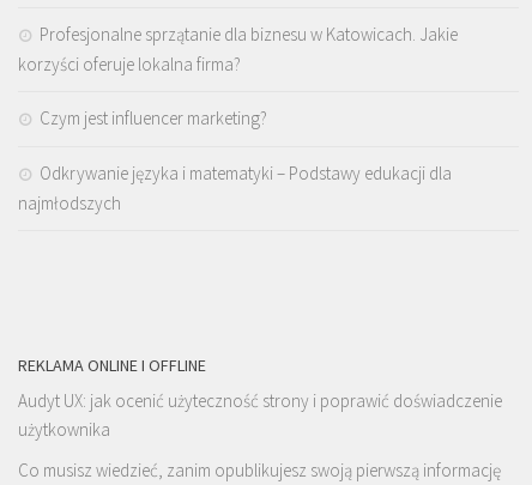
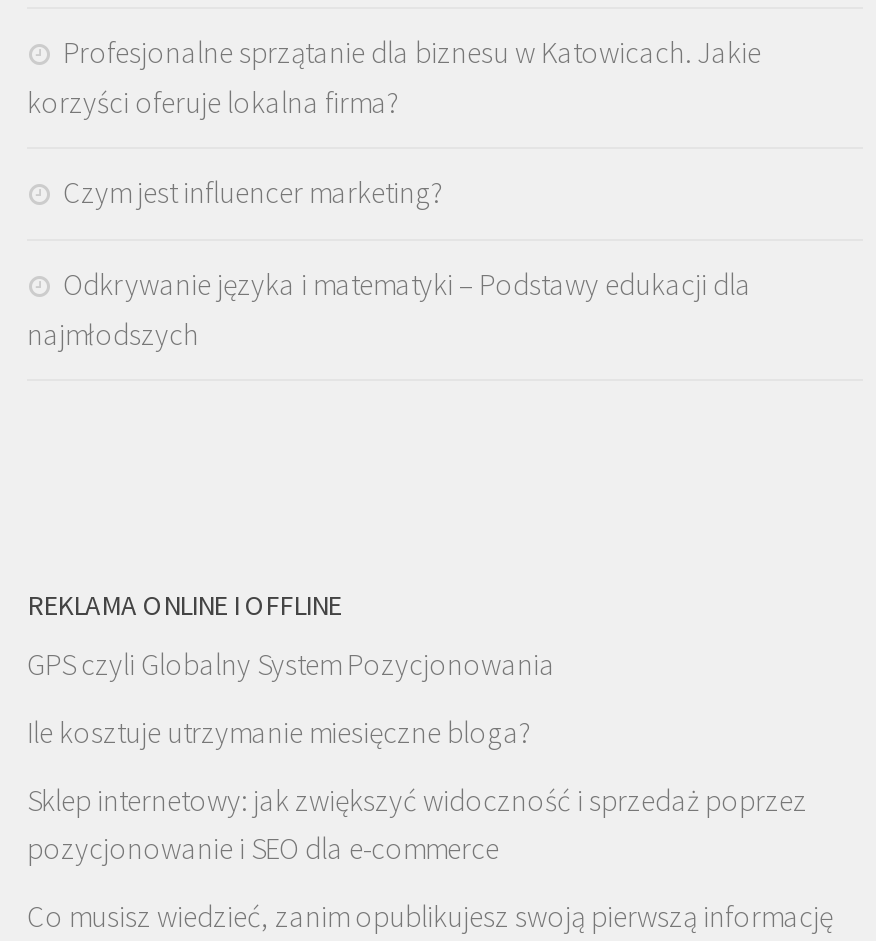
[18,389,502,440] Audyt UX: jak ocenić użyteczność strony i poprawić doświadczenie | użytkownika -> [27,645,807,867] GPS czyli Globalny System Pozycjonowania | Ile kosztuje utrzymanie miesięczne bloga? | Sklep internetowy: jak zwiększyć widoczność i sprzedaż poprzez | pozycjonowanie i SEO dla e-commerce

